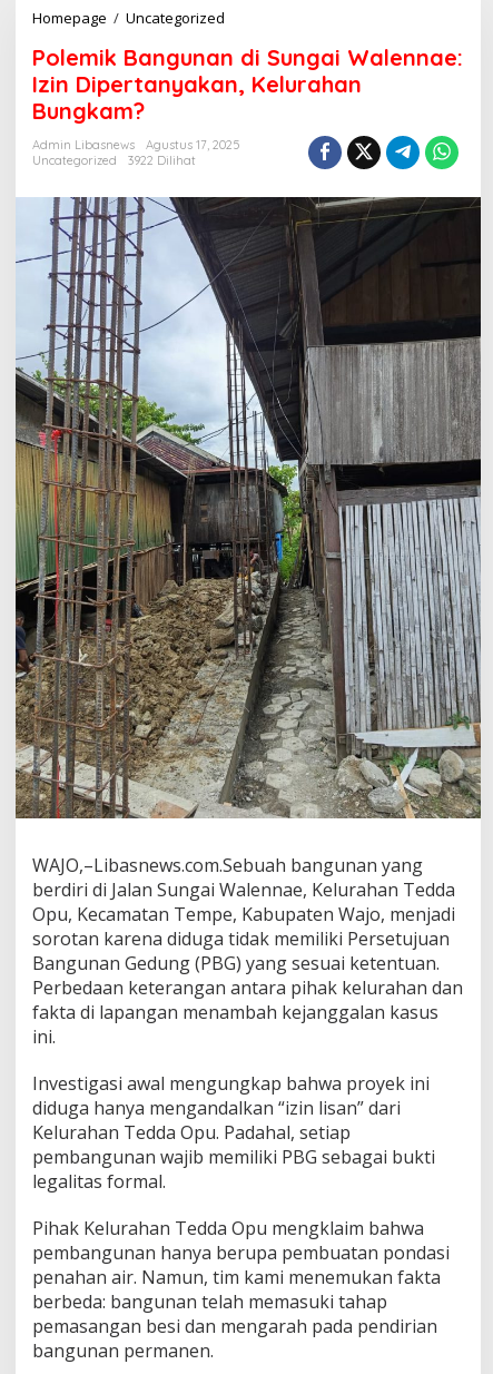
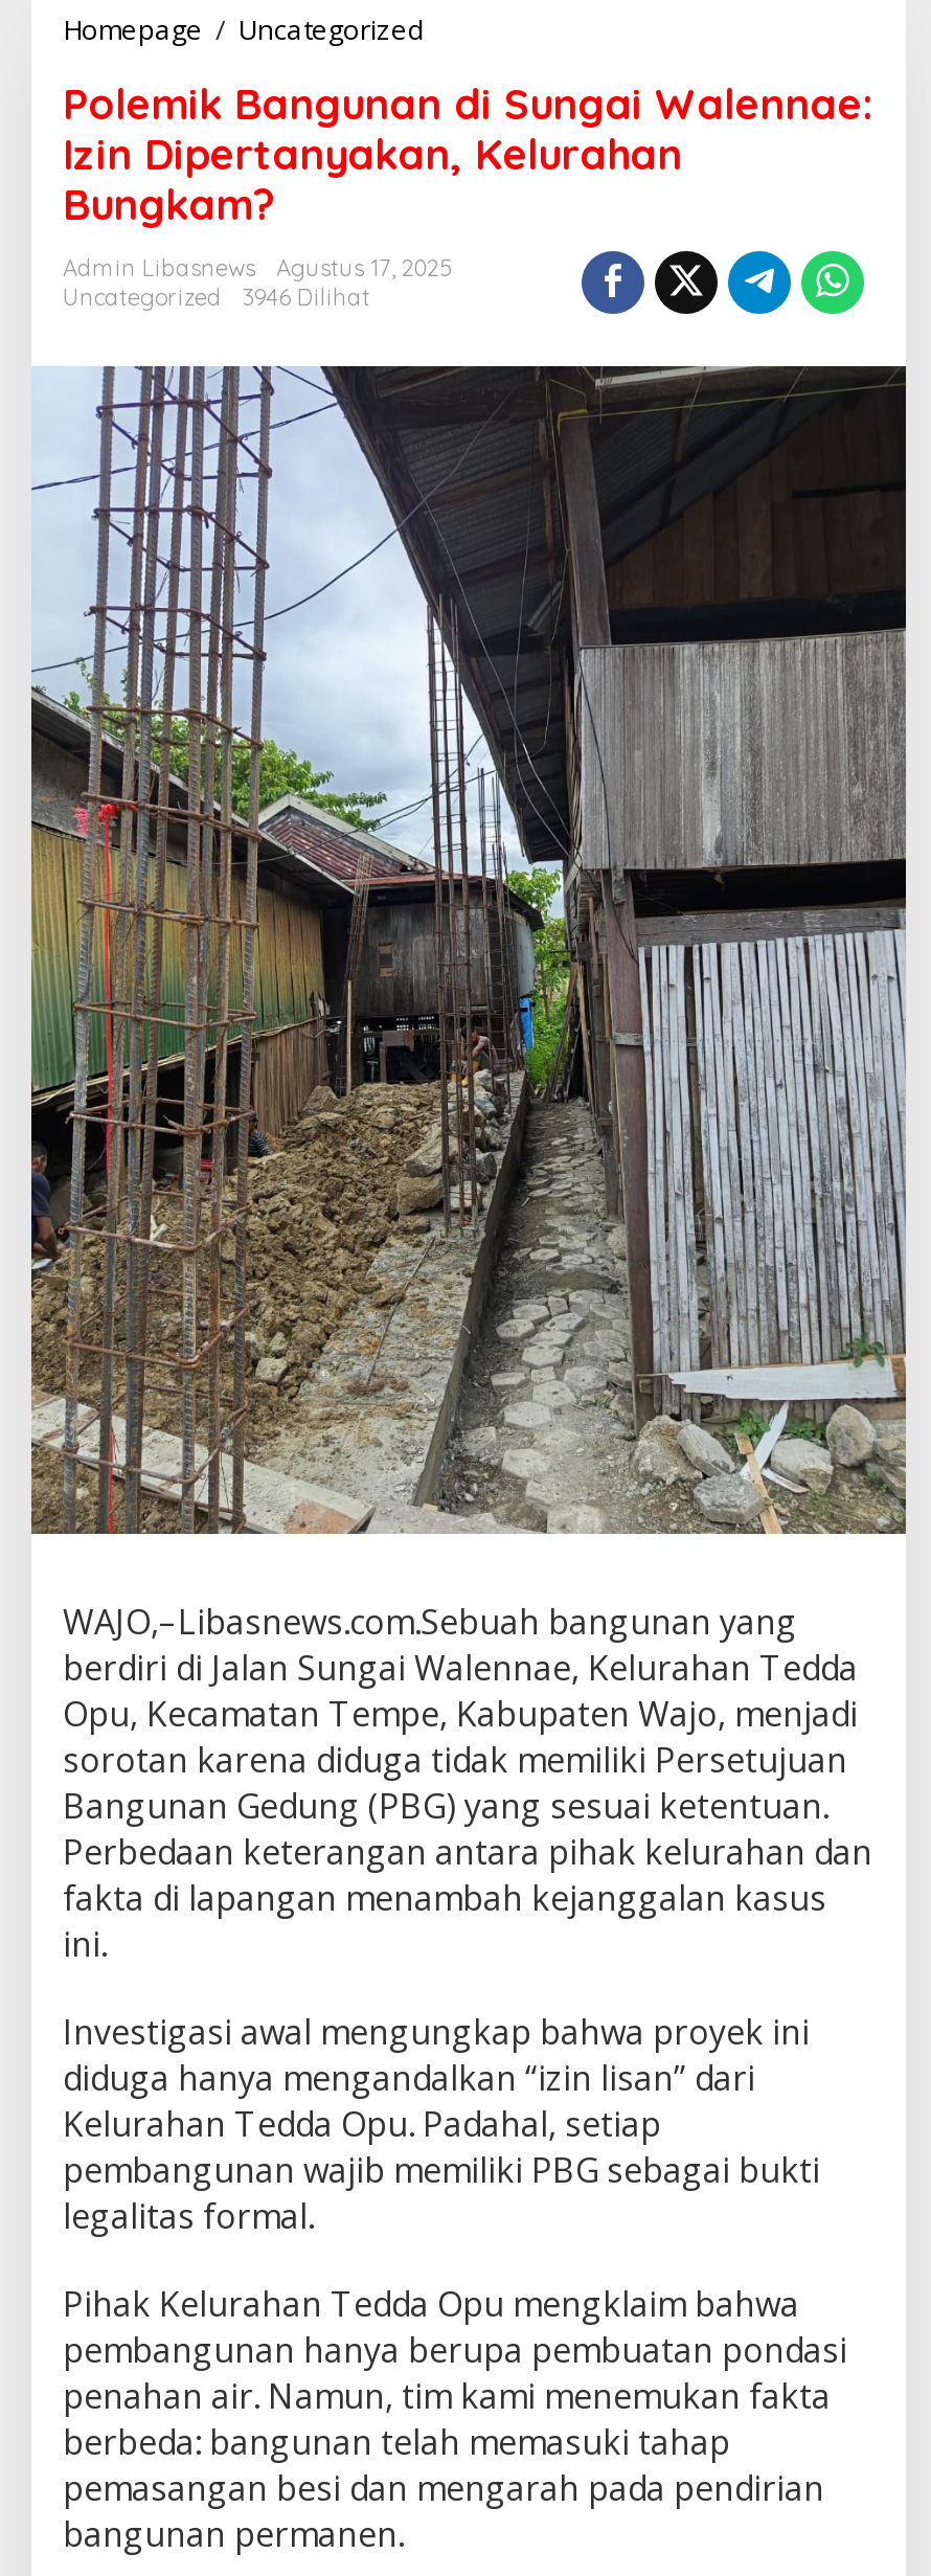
[128,153,196,169] 3922 Dilihat -> [243,283,370,313] 3946 Dilihat

